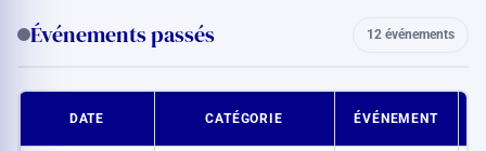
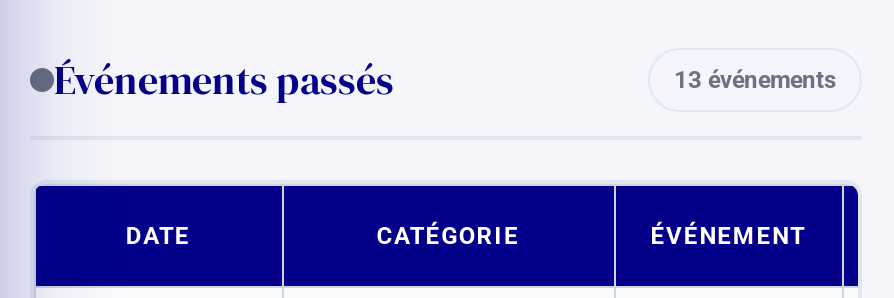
[367,27,455,42] 12 événements -> [674,67,836,95] 13 événements

